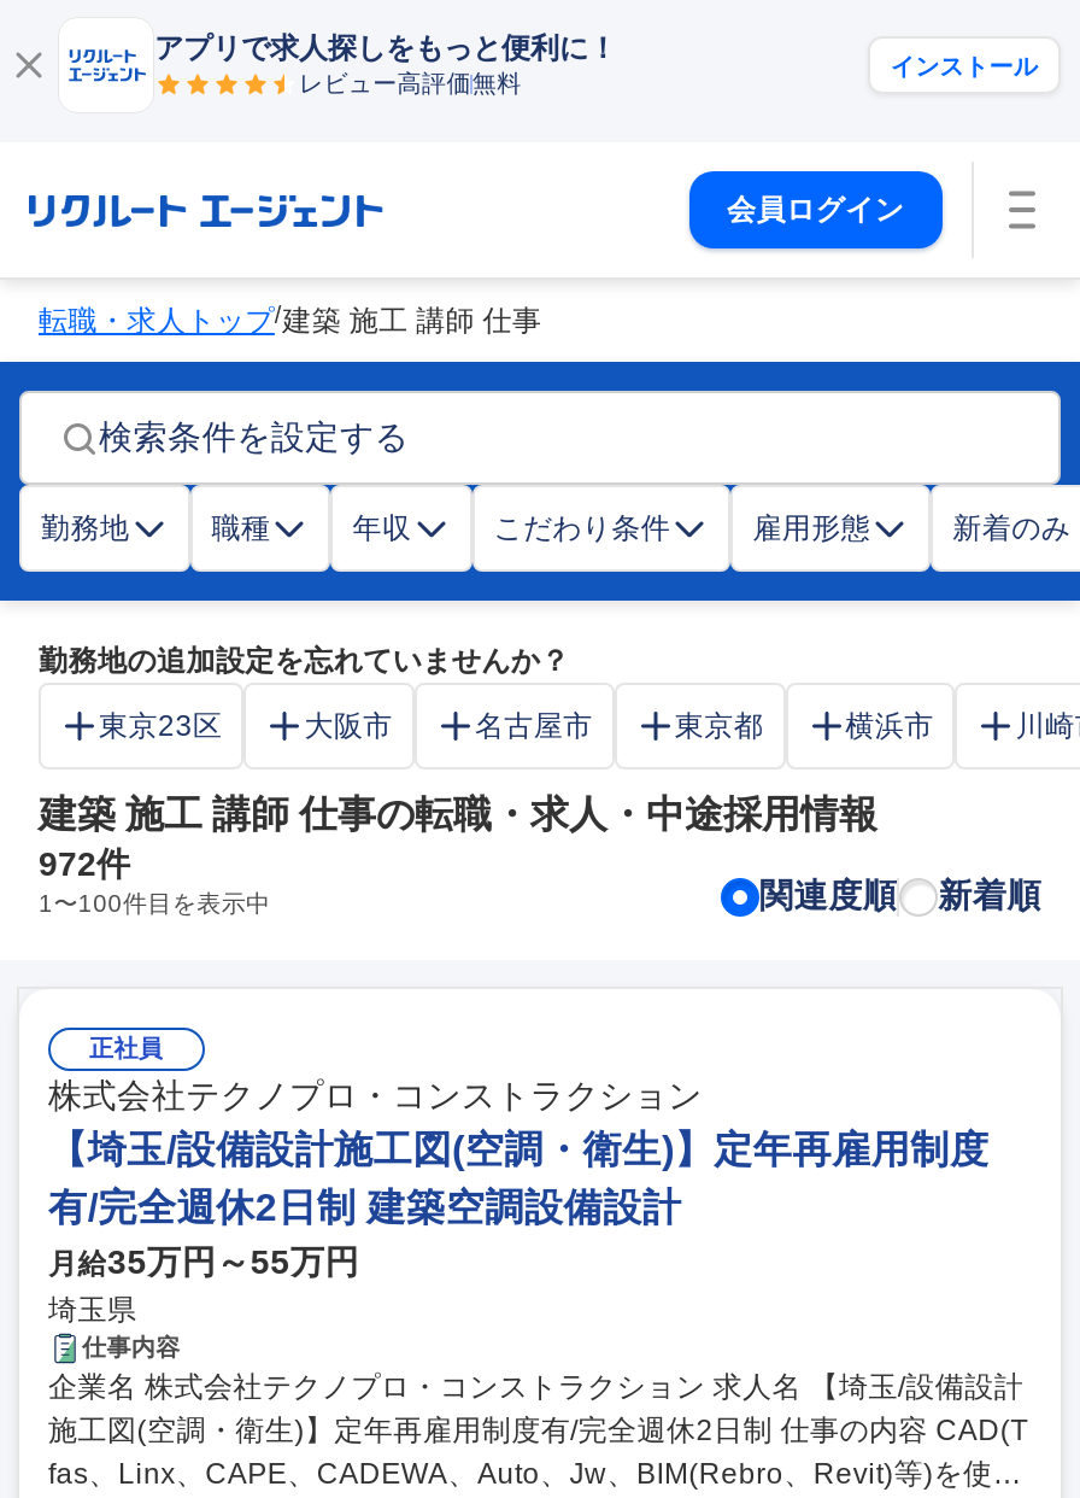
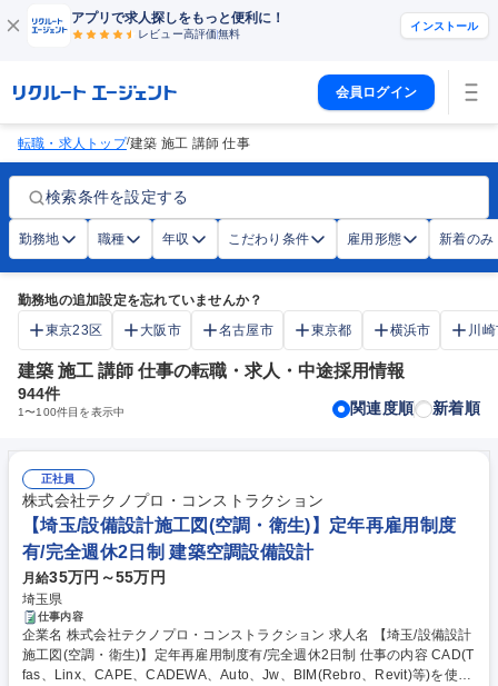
[39,844,130,883] 972件 -> [18,385,60,402] 944件

